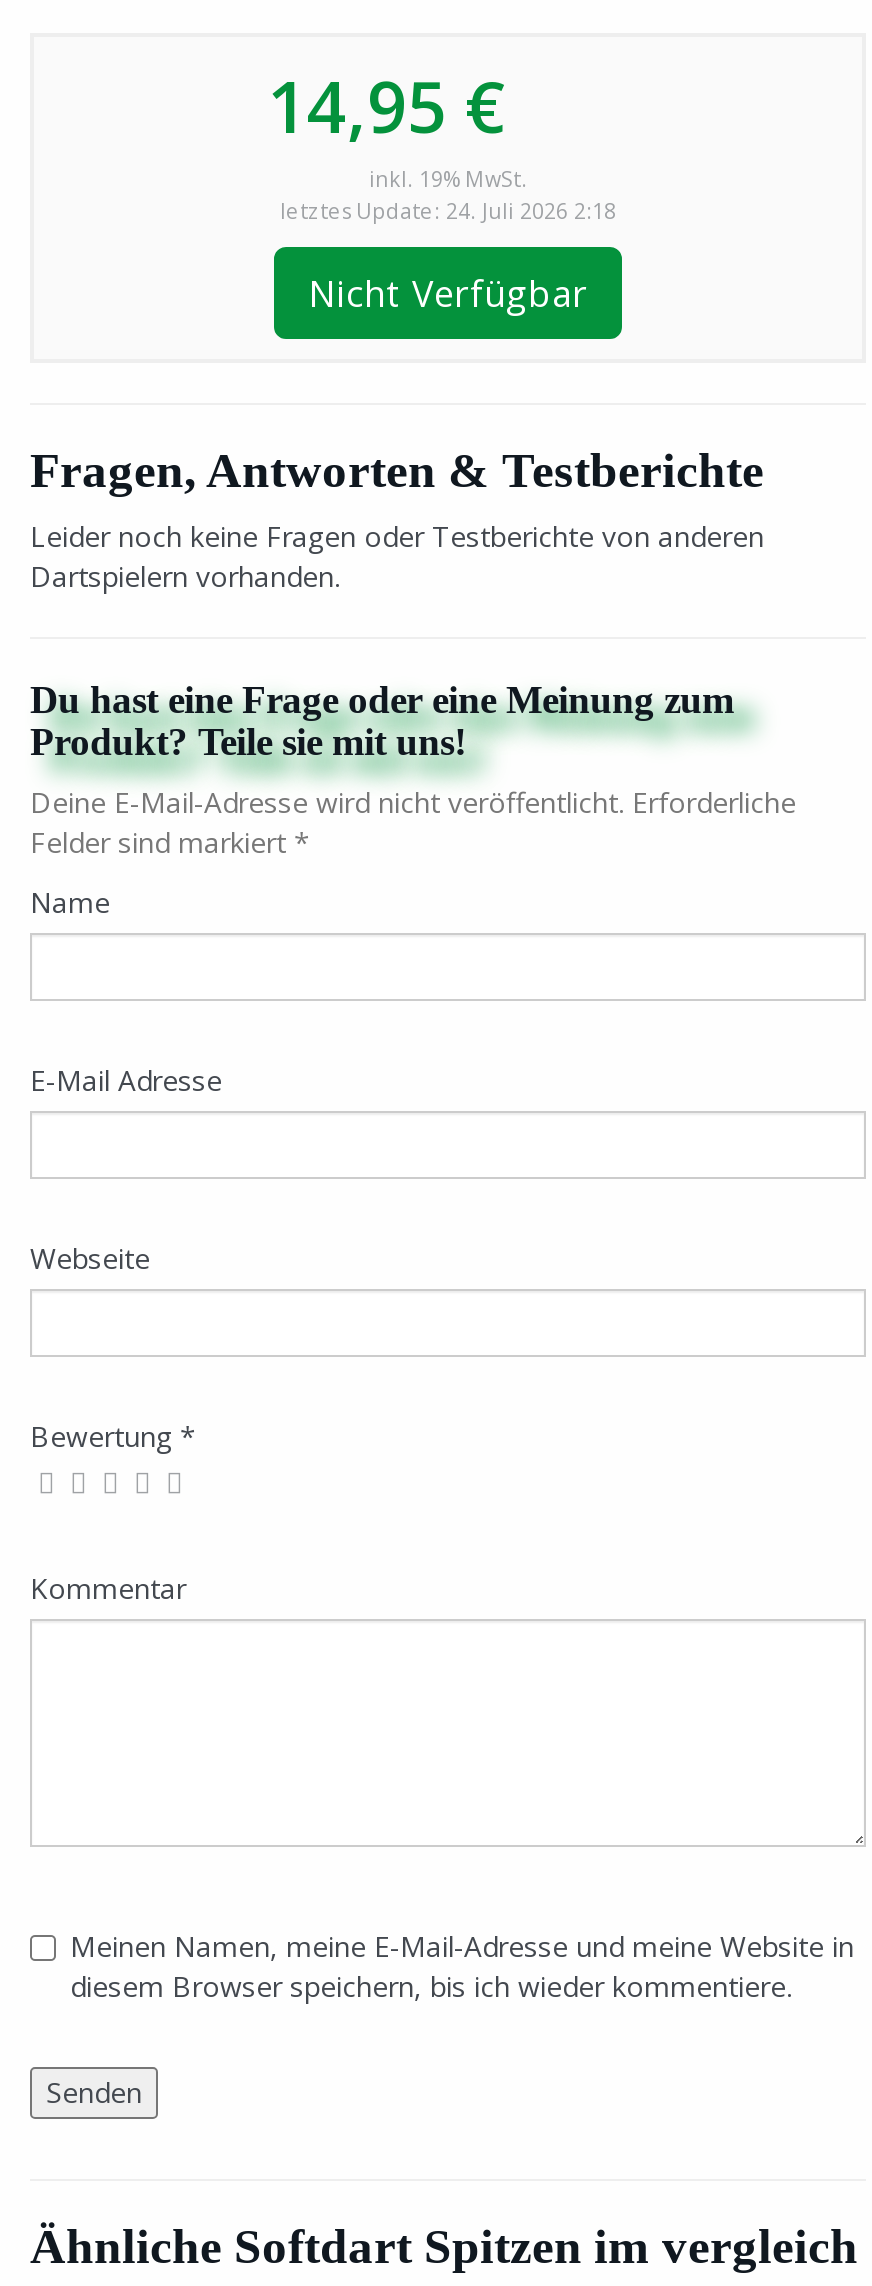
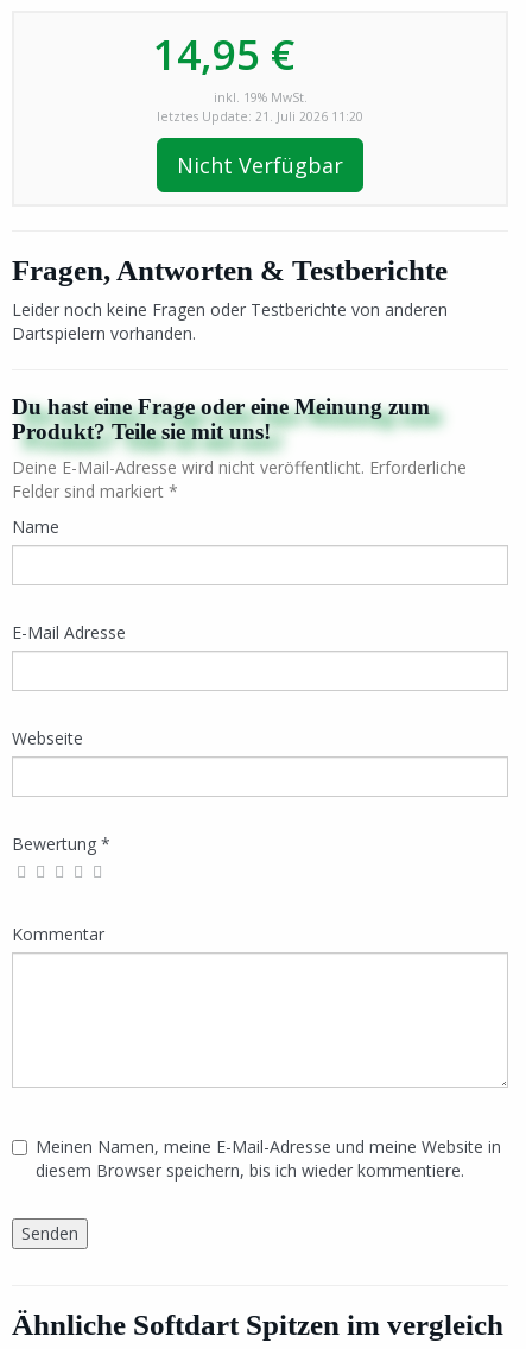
[280,197,616,225] letztes Update: 24. Juli 2026 2:18 -> [157,108,363,125] letztes Update: 21. Juli 2026 11:20

